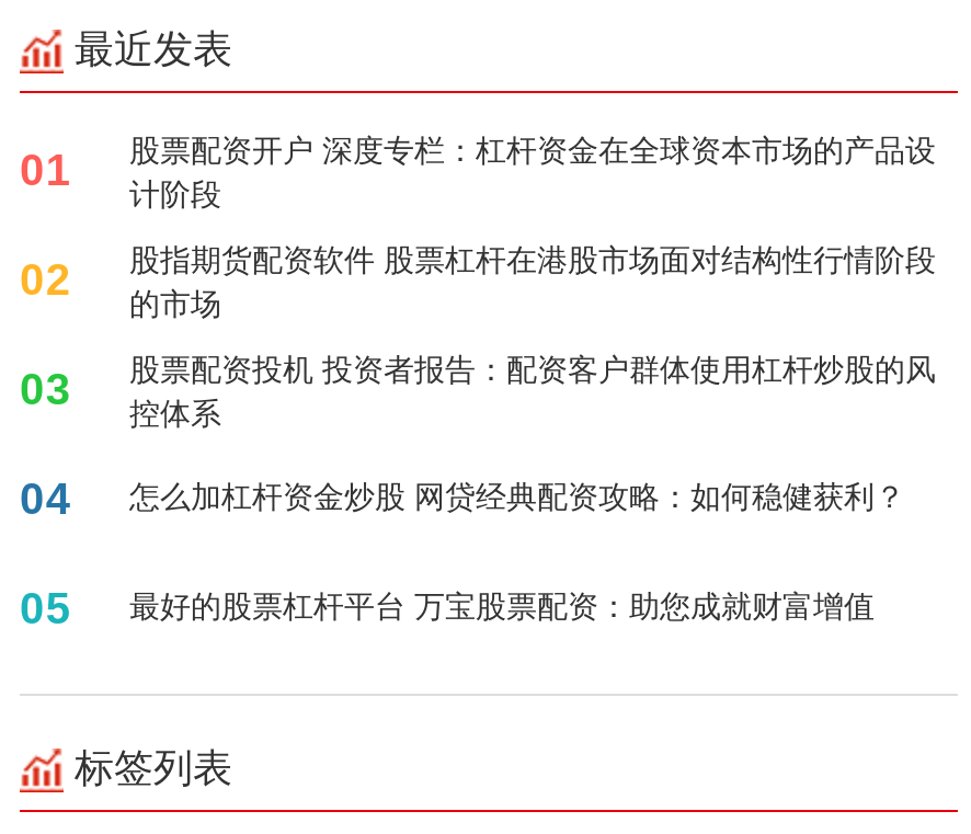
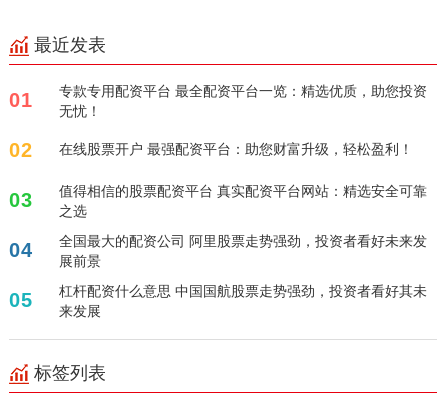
[129,127,936,213] 股票配资开户 深度专栏：杠杆资金在全球资本市场的产品设 | 计阶段 -> [59,80,427,119] 专款专用配资平台 最全配资平台一览：精选优质，助您投资 | 无忧！
[129,237,936,322] 股指期货配资软件 股票杠杆在港股市场面对结构性行情阶段 | 的市场 -> [59,138,413,157] 在线股票开户 最强配资平台：助您财富升级，轻松盈利！
[129,346,936,432] 股票配资投机 投资者报告：配资客户群体使用杠杆炒股的风 | 控体系 -> [59,180,427,219] 值得相信的股票配资平台 真实配资平台网站：精选安全可靠 | 之选
[129,473,905,515] 怎么加杠杆资金炒股 网贷经典配资攻略：如何稳健获利？ -> [59,230,427,269] 全国最大的配资公司 阿里股票走势强劲，投资者看好未来发 | 展前景
[129,583,875,625] 最好的股票杠杆平台 万宝股票配资：助您成就财富增值 -> [59,280,427,319] 杠杆配资什么意思 中国国航股票走势强劲，投资者看好其未 | 来发展

